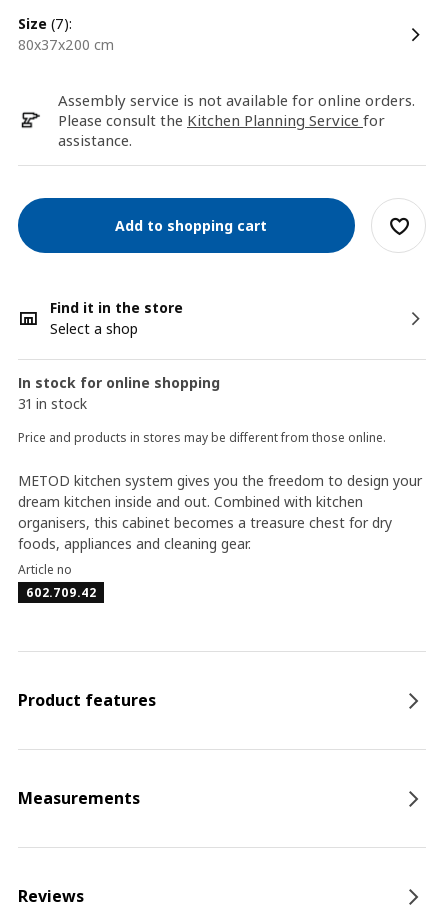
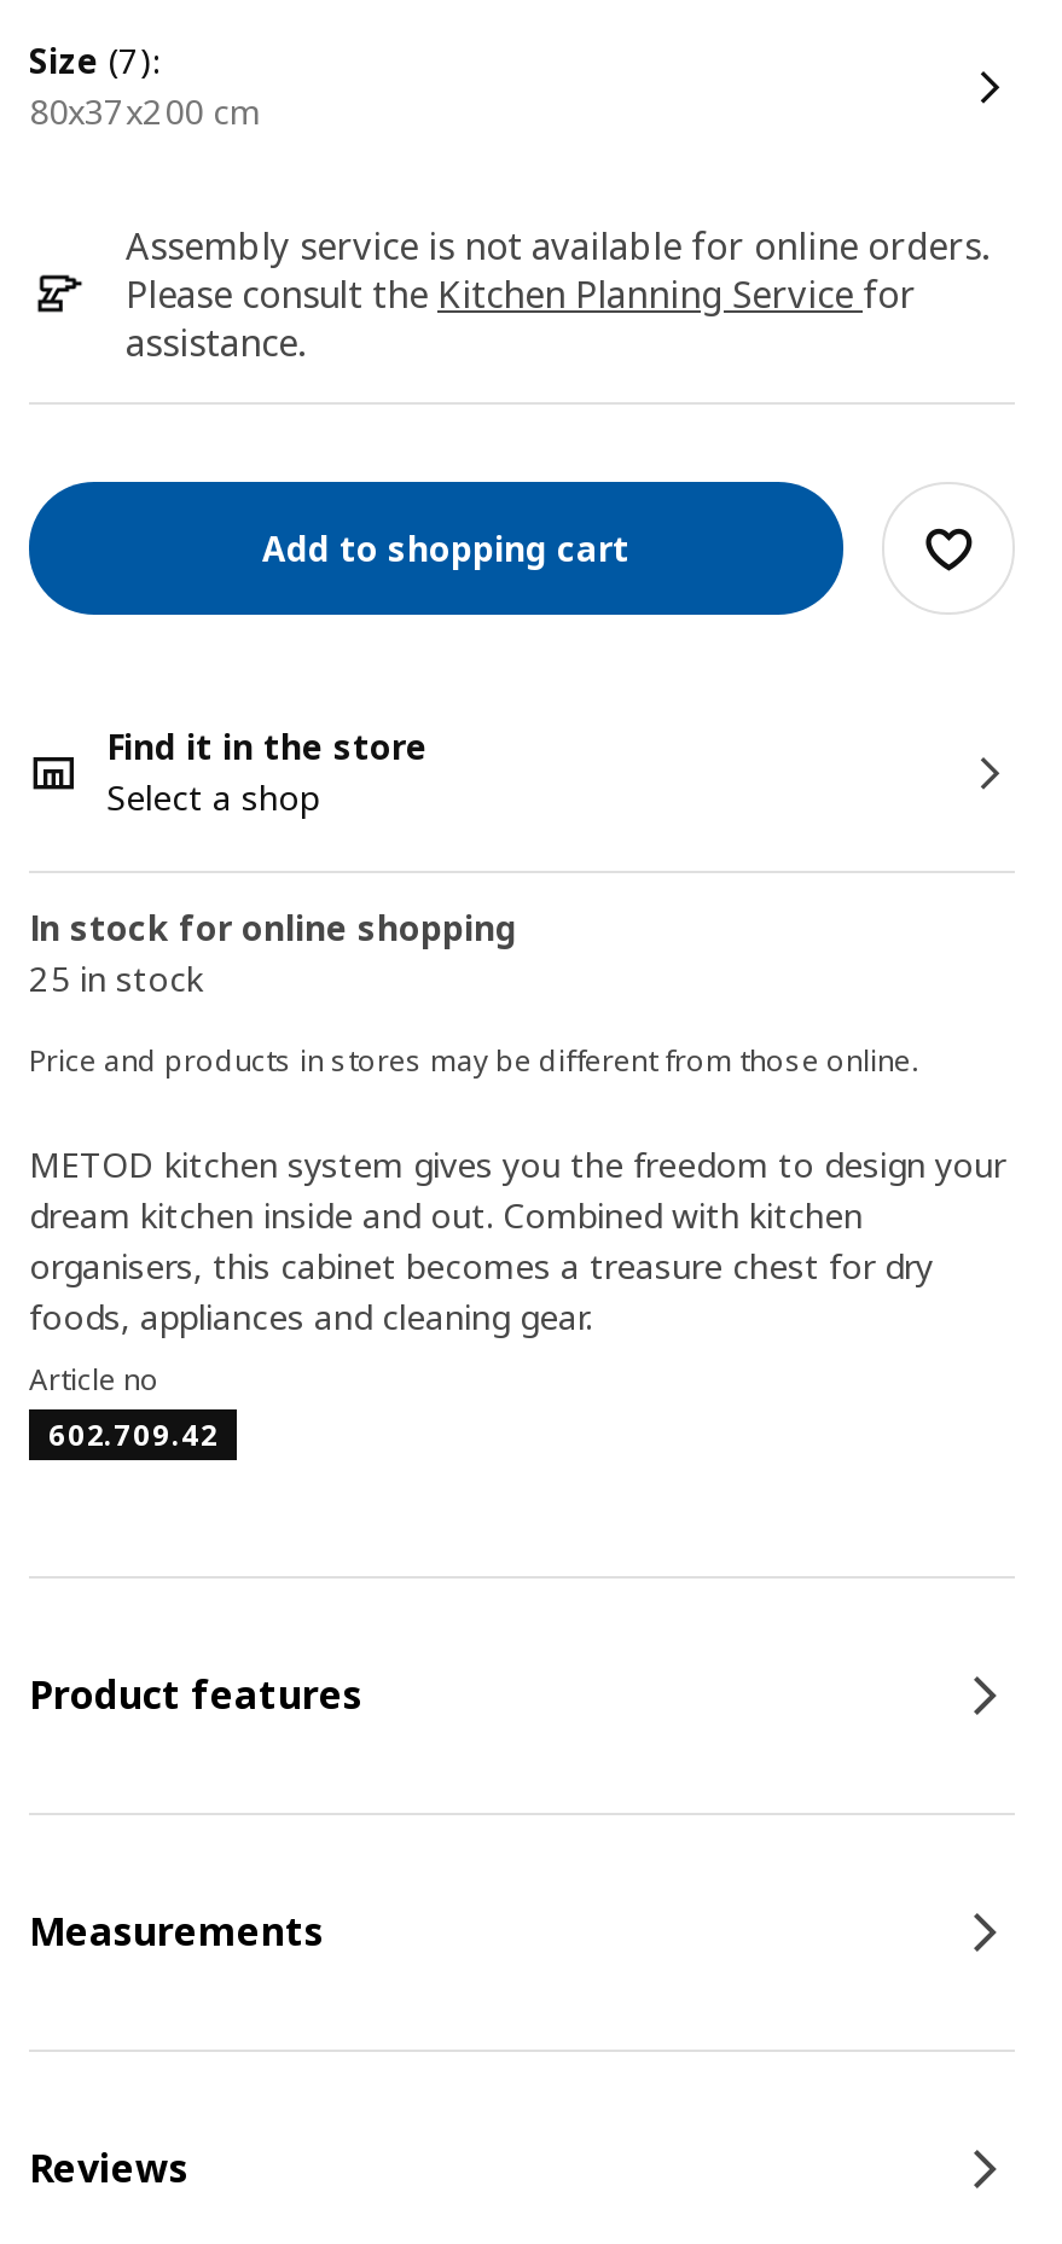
[18,394,87,413] 31 in stock -> [29,955,203,1001] 25 in stock

